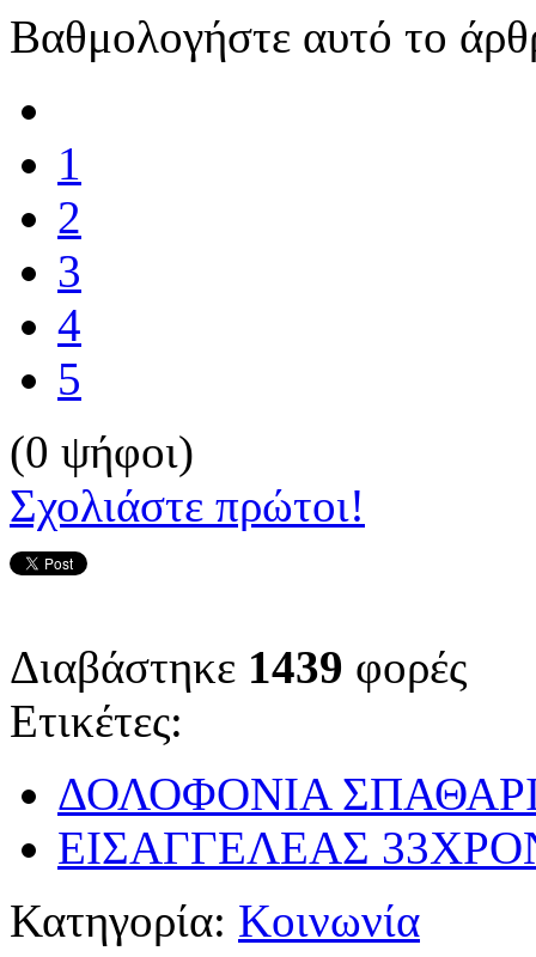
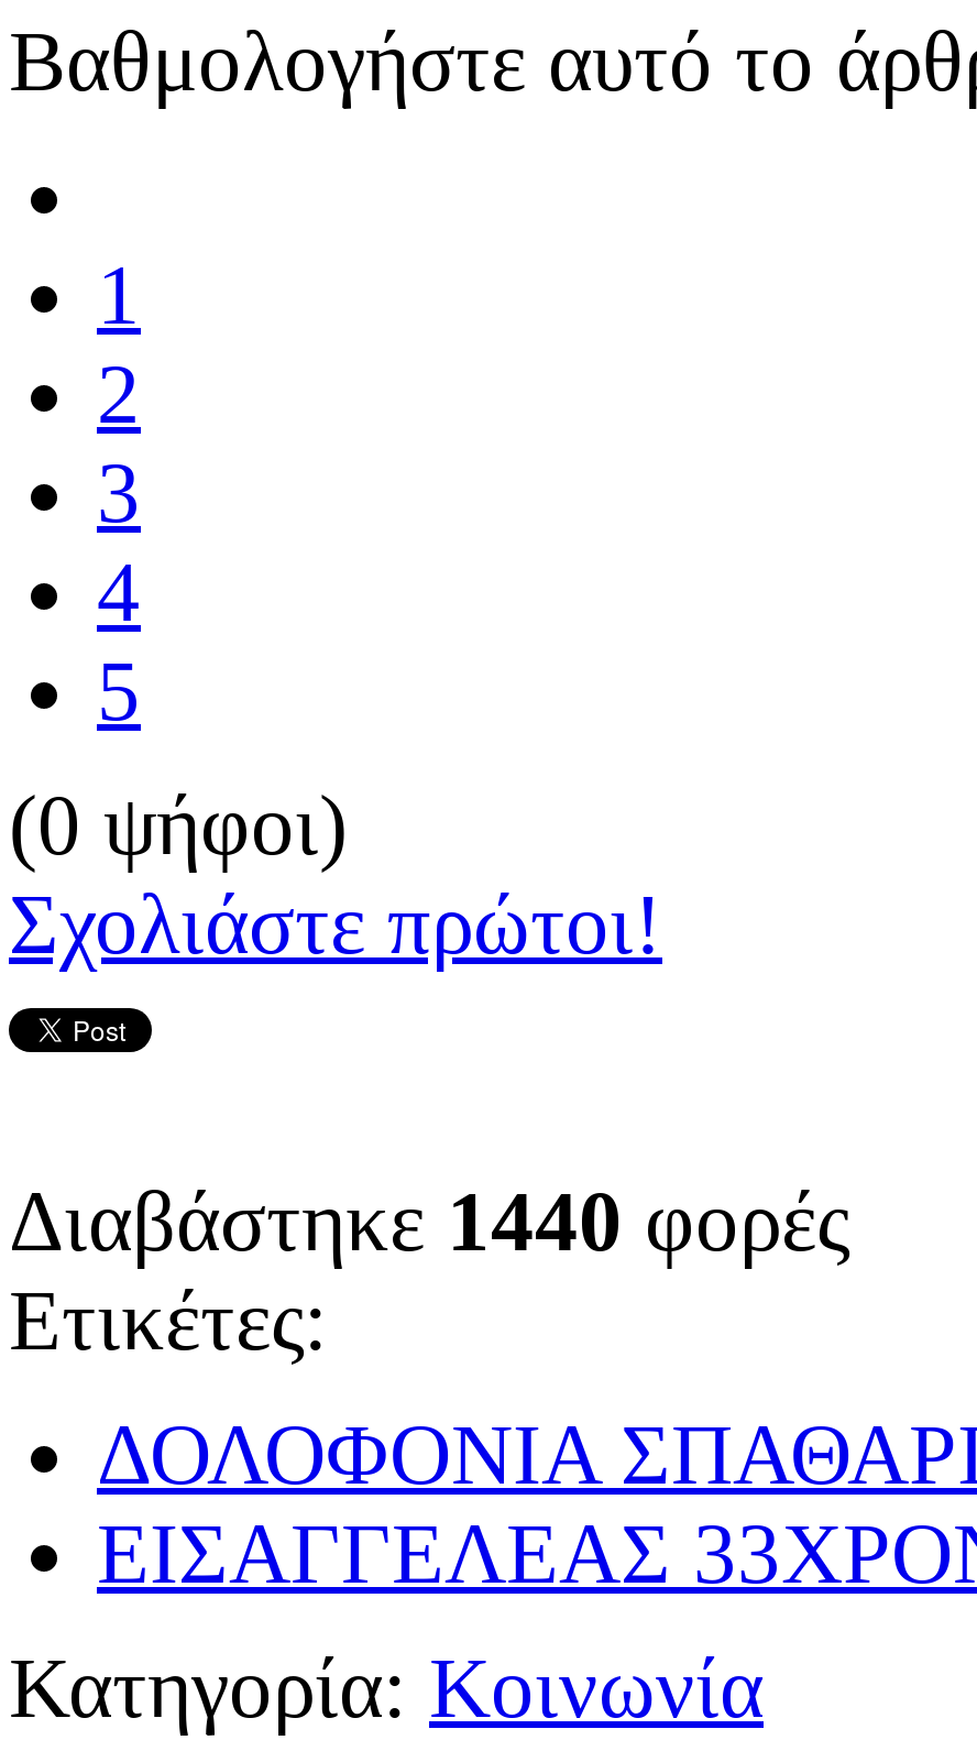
[10,641,467,692] Διαβάστηκε 1439 φορές -> [9,1172,849,1267] Διαβάστηκε 1440 φορές

